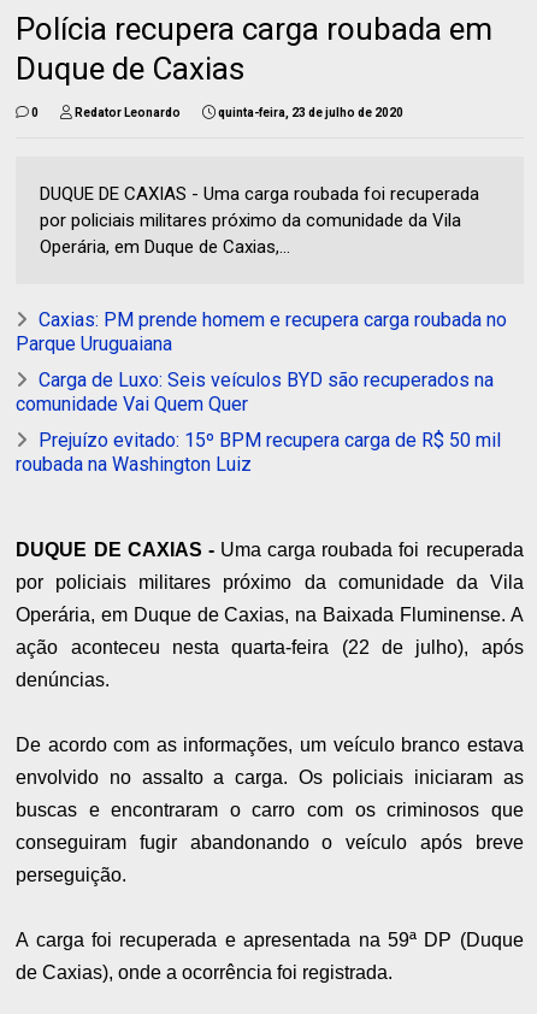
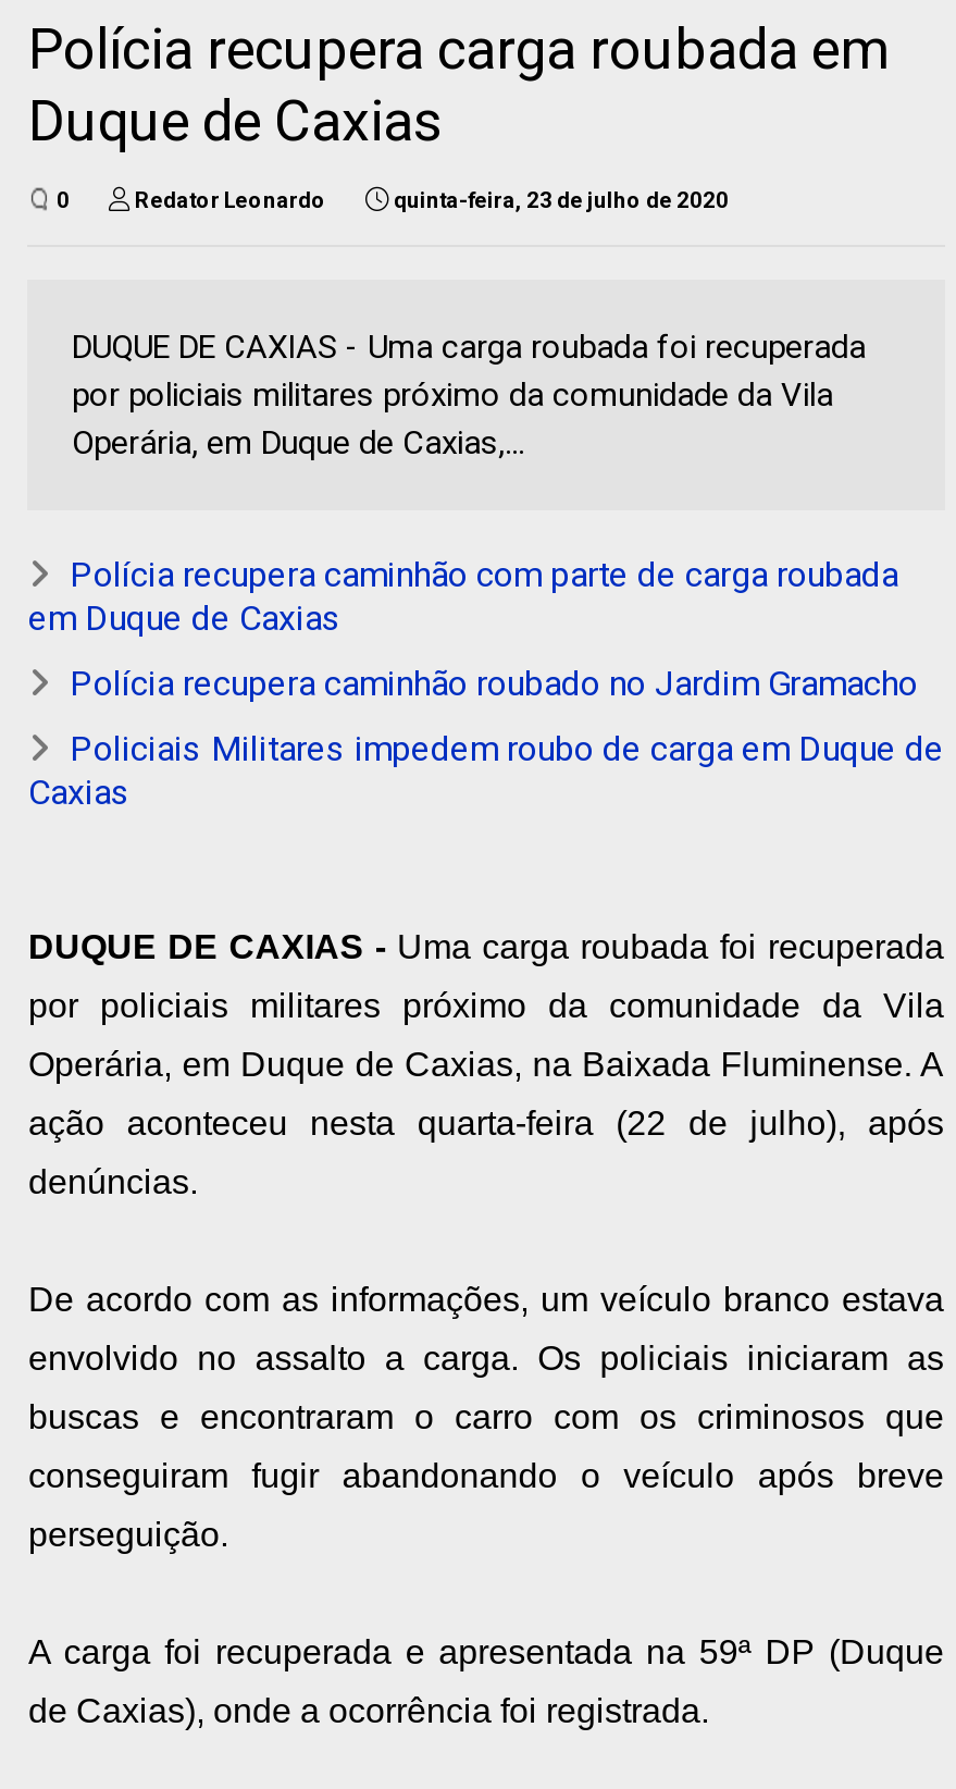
[16,308,507,355] Caxias: PM prende homem e recupera carga roubada no | Parque Uruguaiana -> [28,554,898,639] Polícia recupera caminhão com parte de carga roubada | em Duque de Caxias
[16,368,494,415] Carga de Luxo: Seis veículos BYD são recuperados na | comunidade Vai Quem Quer -> [69,662,918,704] Polícia recupera caminhão roubado no Jardim Gramacho
[16,429,501,476] Prejuízo evitado: 15º BPM recupera carga de R$ 50 mil | roubada na Washington Luiz -> [28,728,944,813] Policiais Militares impedem roubo de carga em Duque de | Caxias

